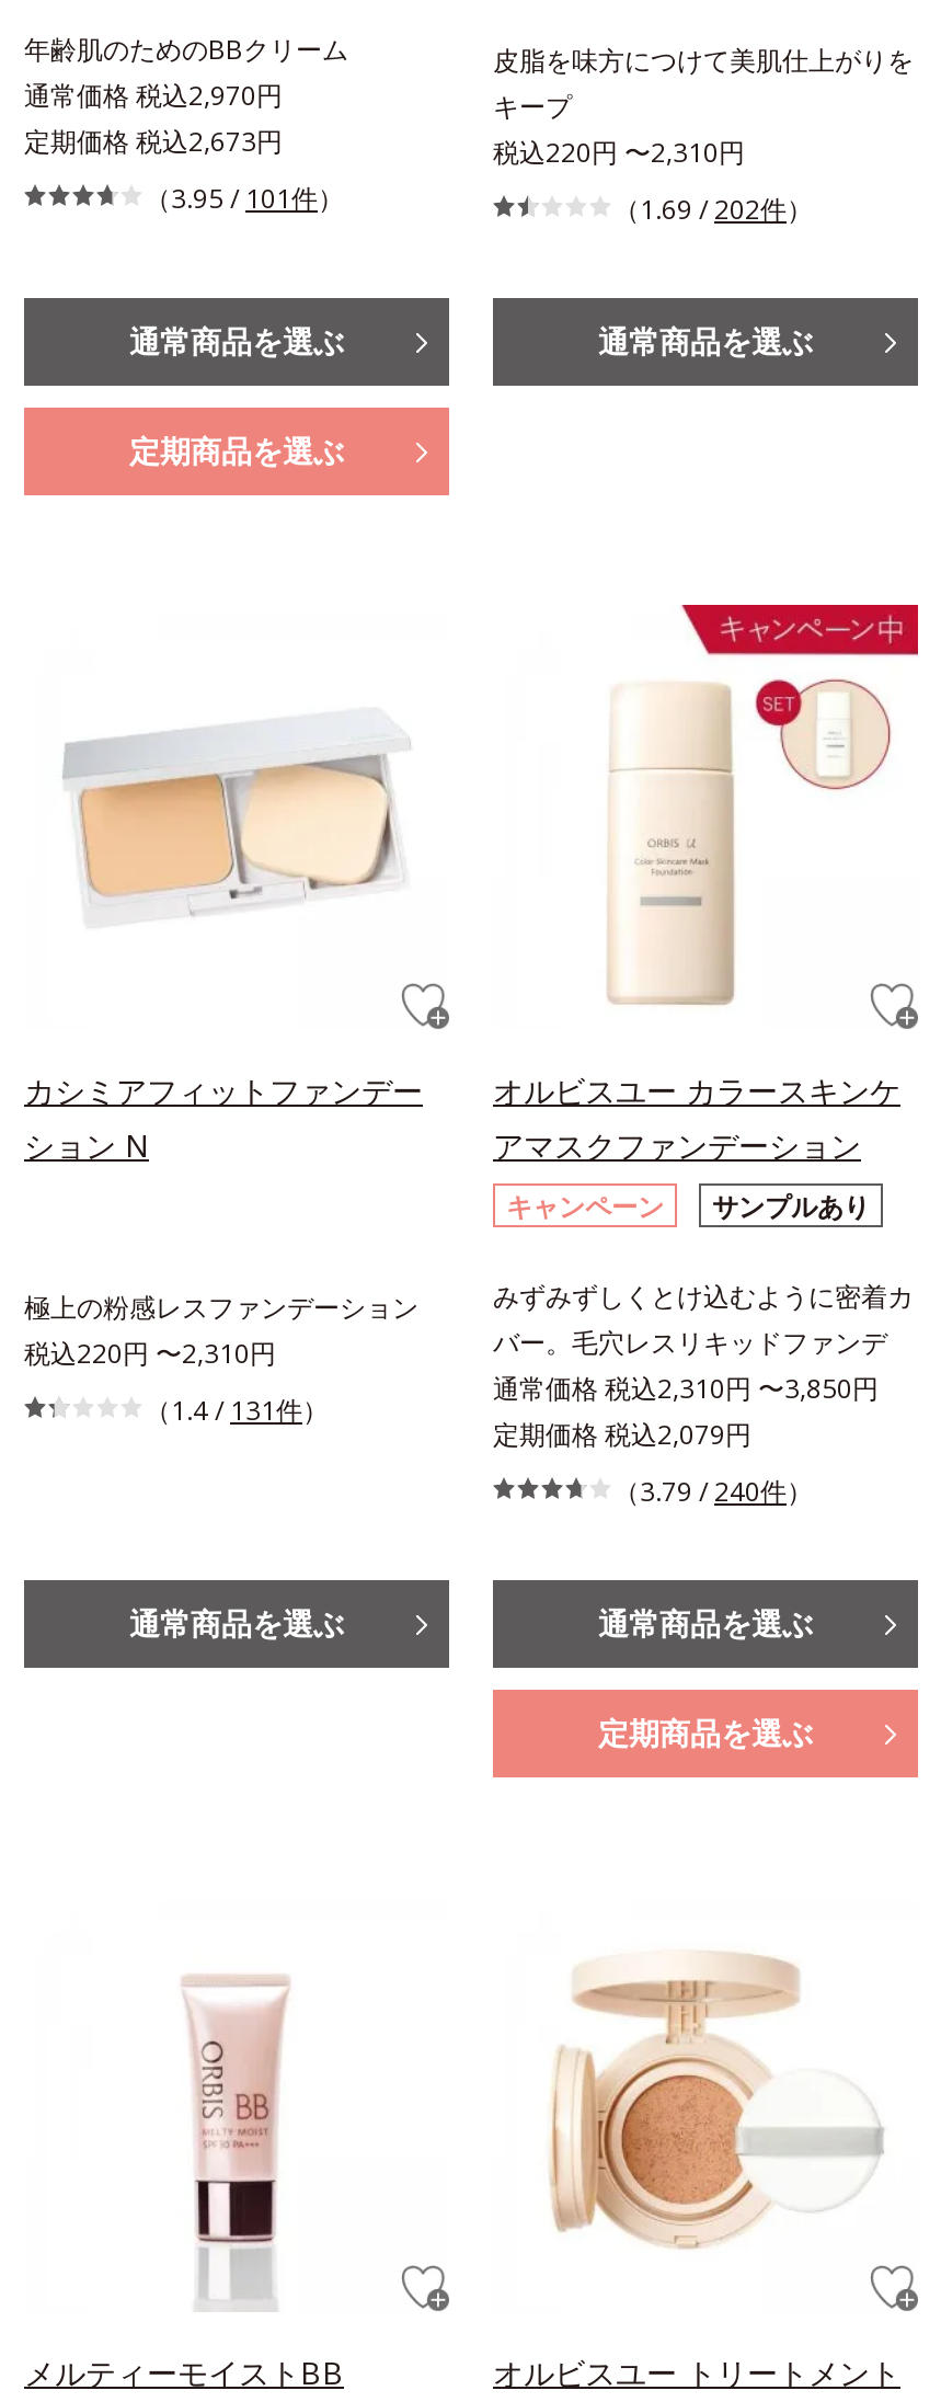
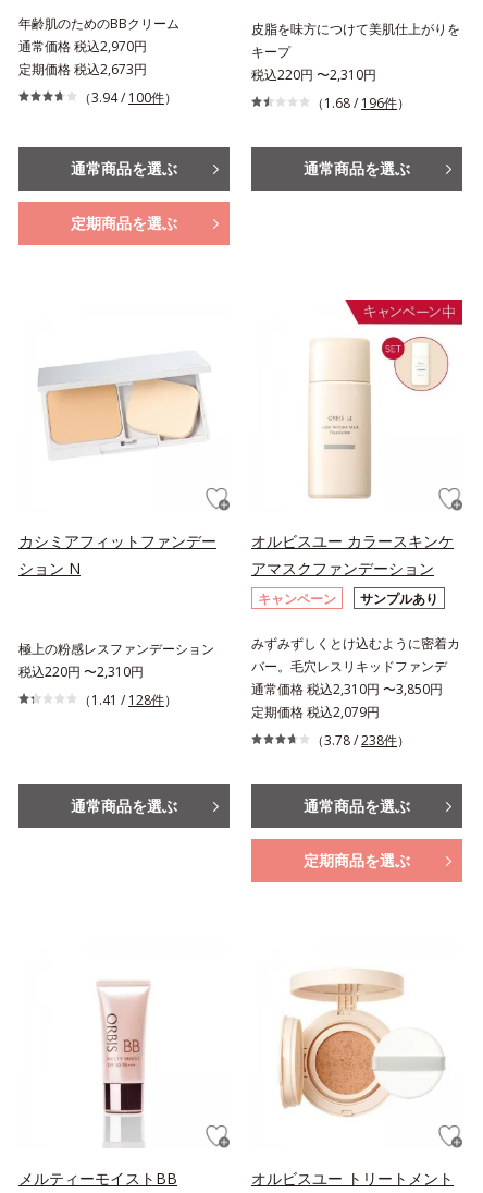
[145,180,344,217] （3.95 / 101件） -> [78,88,177,107] （3.94 / 100件）
[613,191,813,228] （1.69 / 202件） -> [311,94,410,112] （1.68 / 196件）
[145,1392,329,1429] （1.4 / 131件） -> [78,691,177,709] （1.41 / 128件）
[613,1473,813,1510] （3.79 / 240件） -> [311,731,410,750] （3.78 / 238件）

